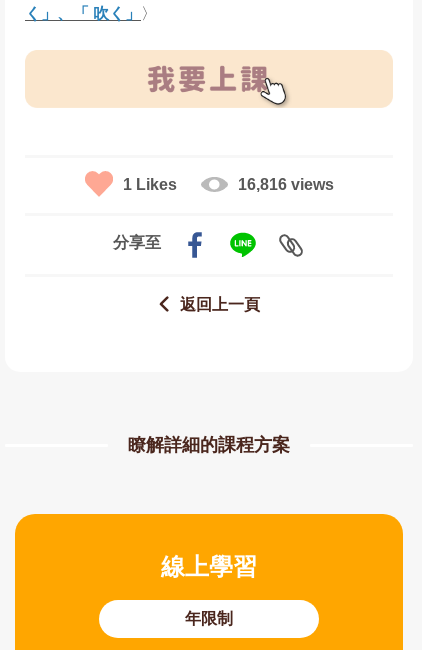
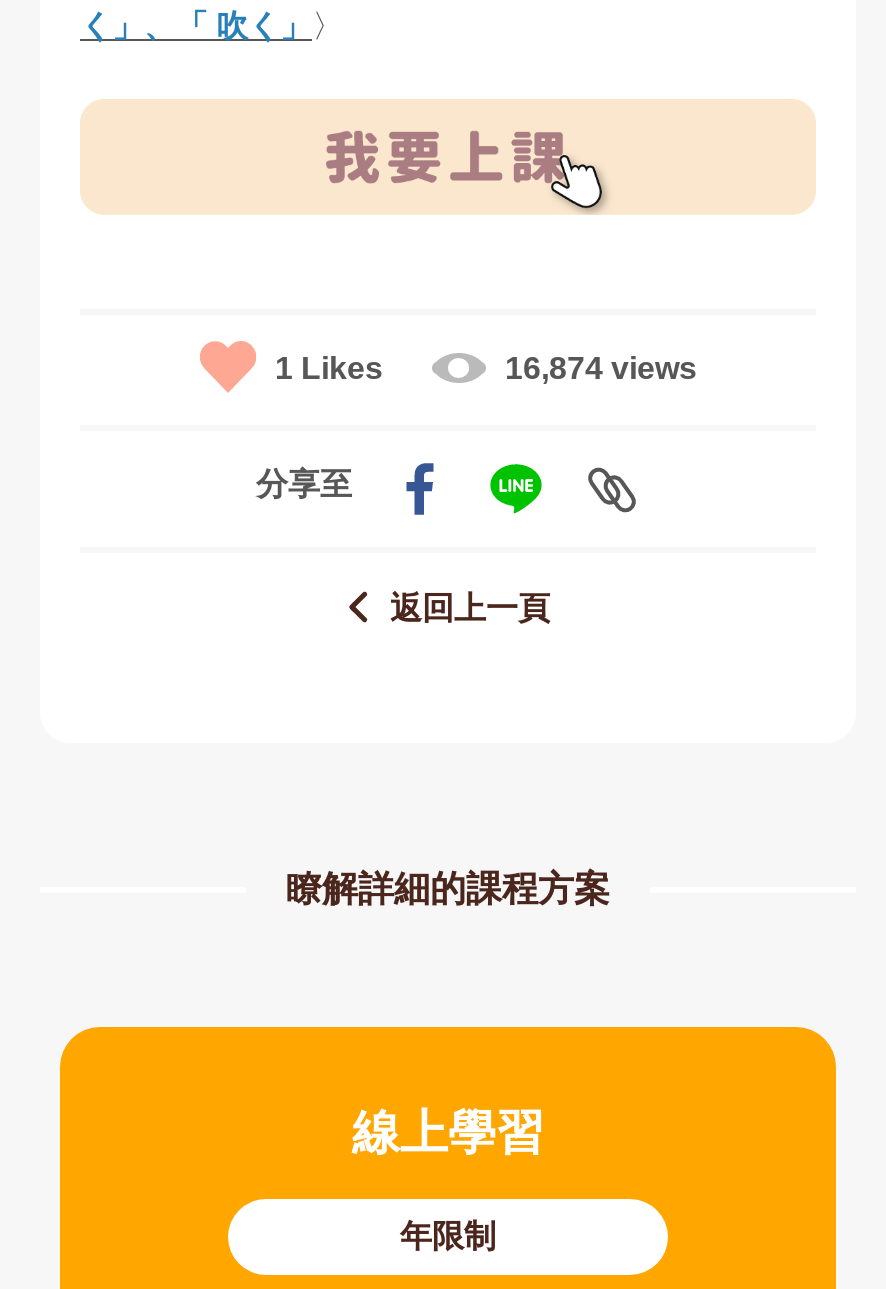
[237,176,333,193] 16,816 views -> [505,352,697,386] 16,874 views

